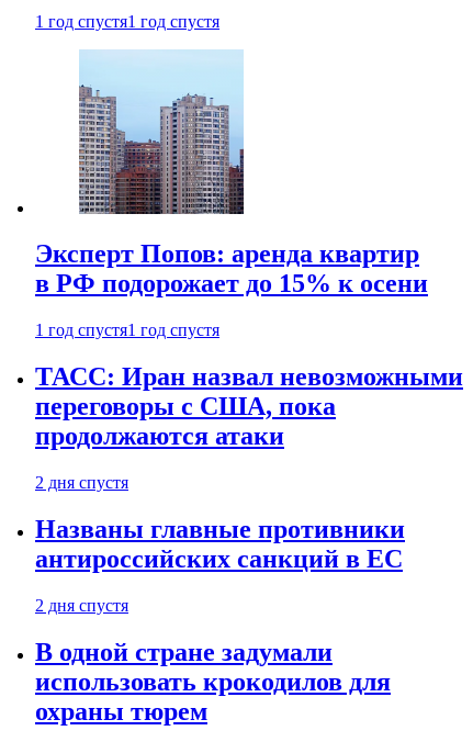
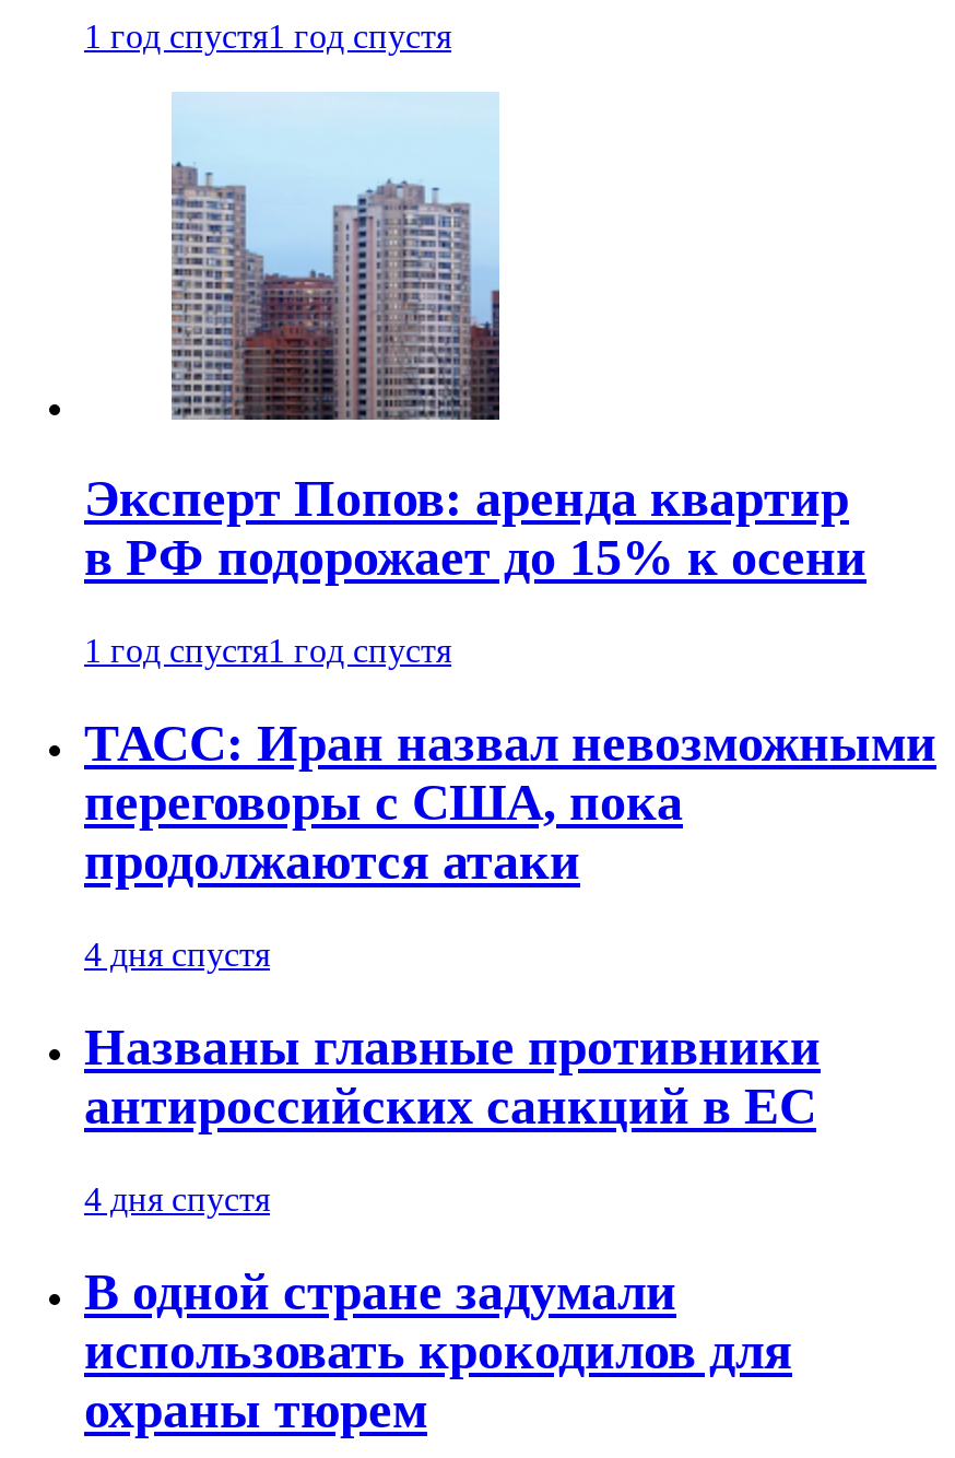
[35,473,128,492] 2 дня спустя -> [84,936,270,973] 4 дня спустя
[35,596,128,615] 2 дня спустя -> [84,1180,270,1217] 4 дня спустя

